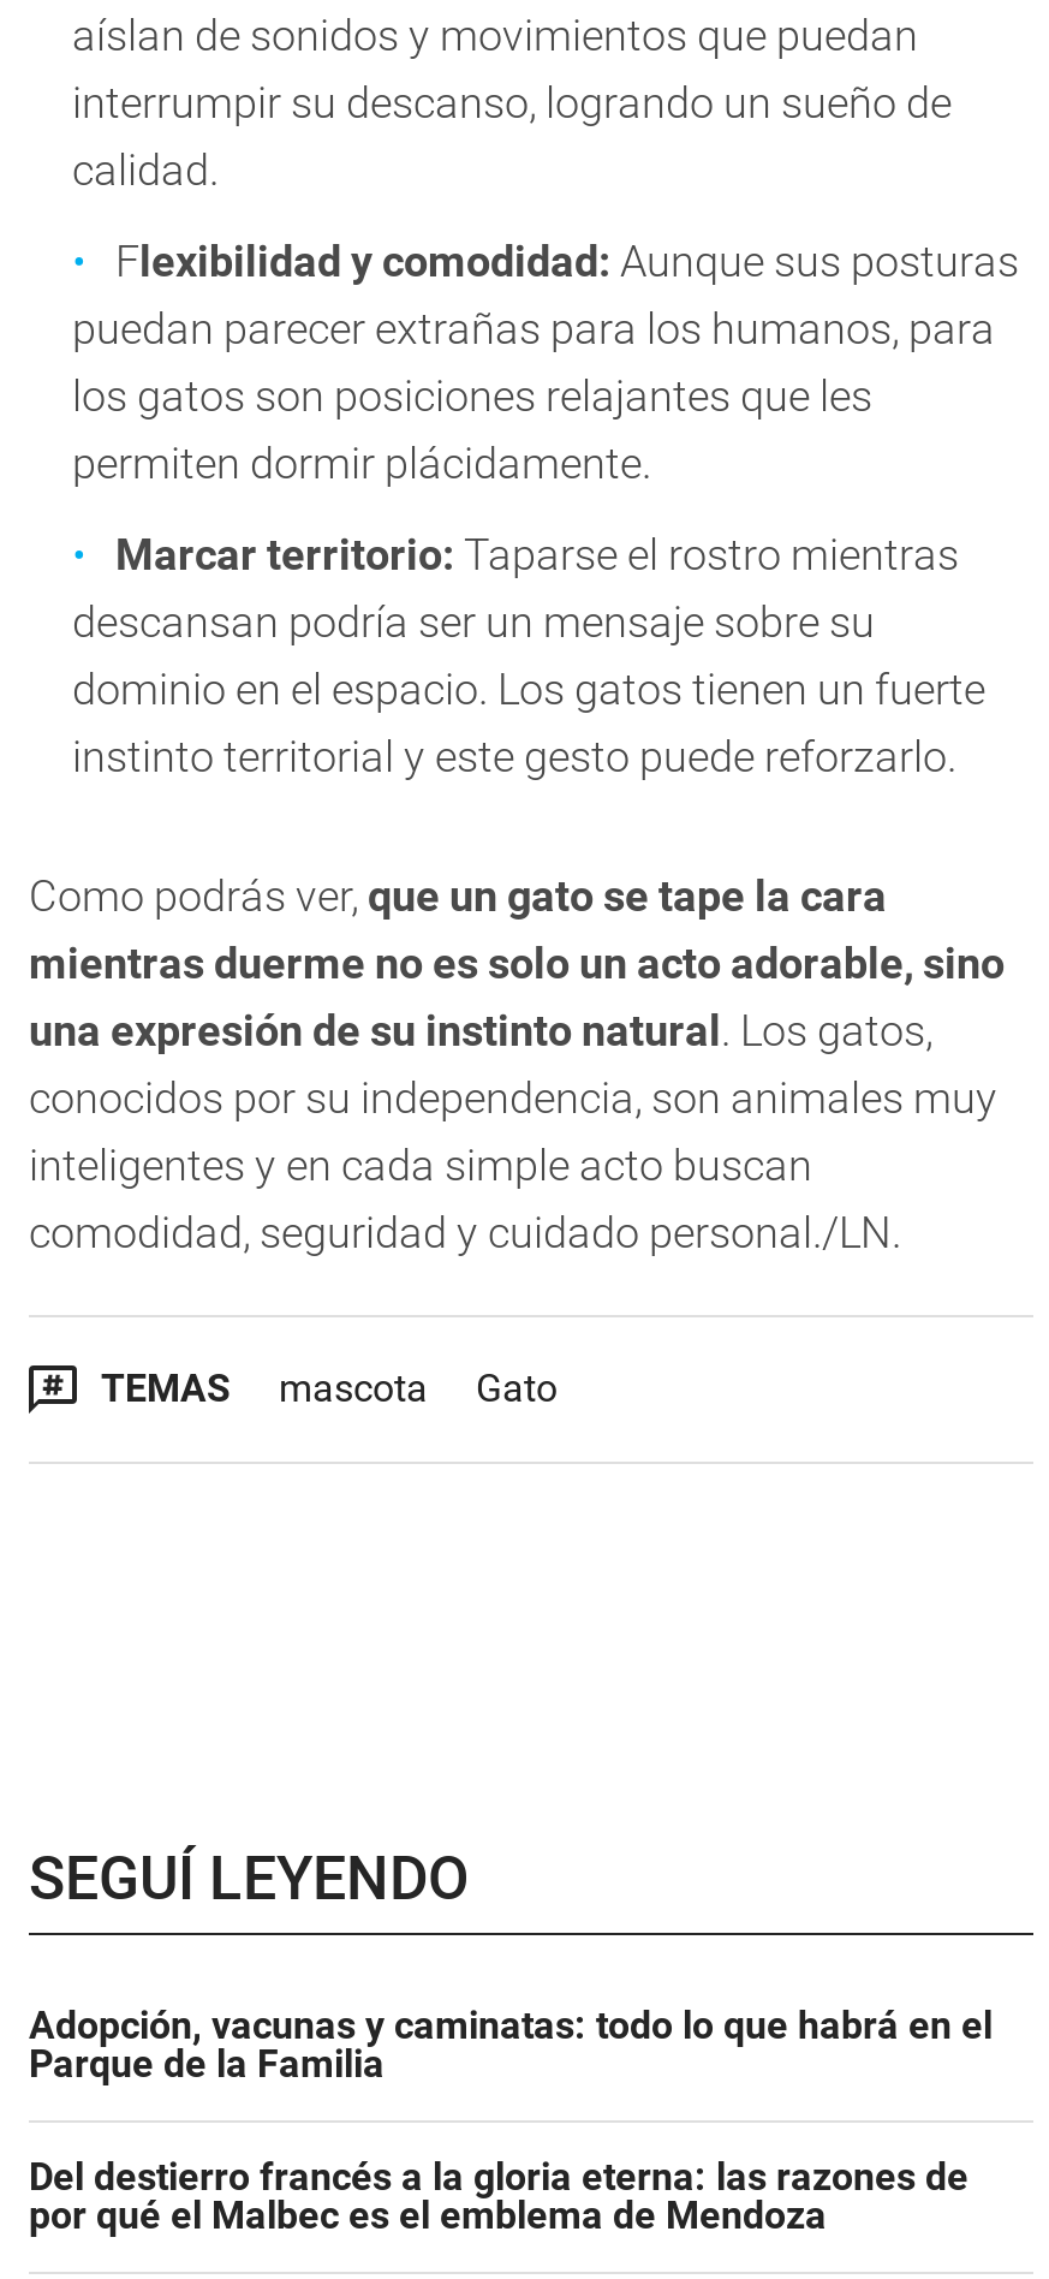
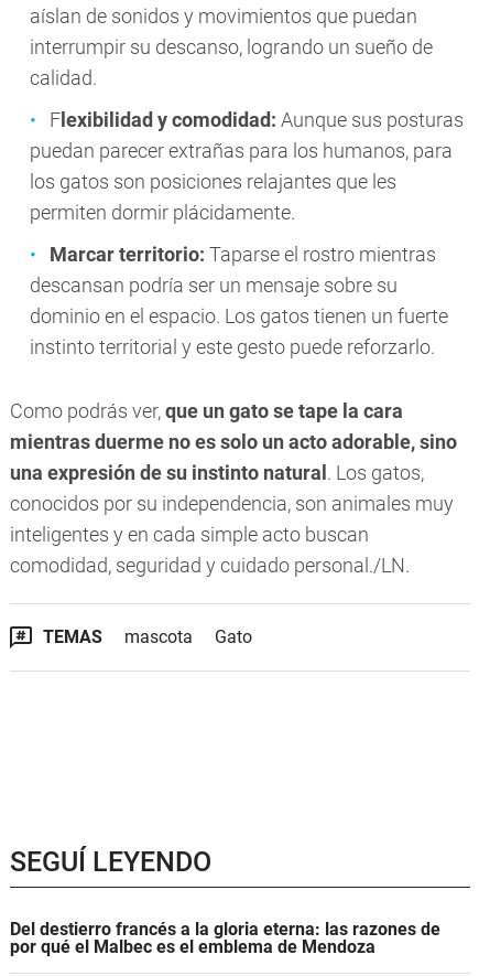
[29,2002,993,2086] Adopción, vacunas y caminatas: todo lo que habrá en el | Parque de la Familia -> none

